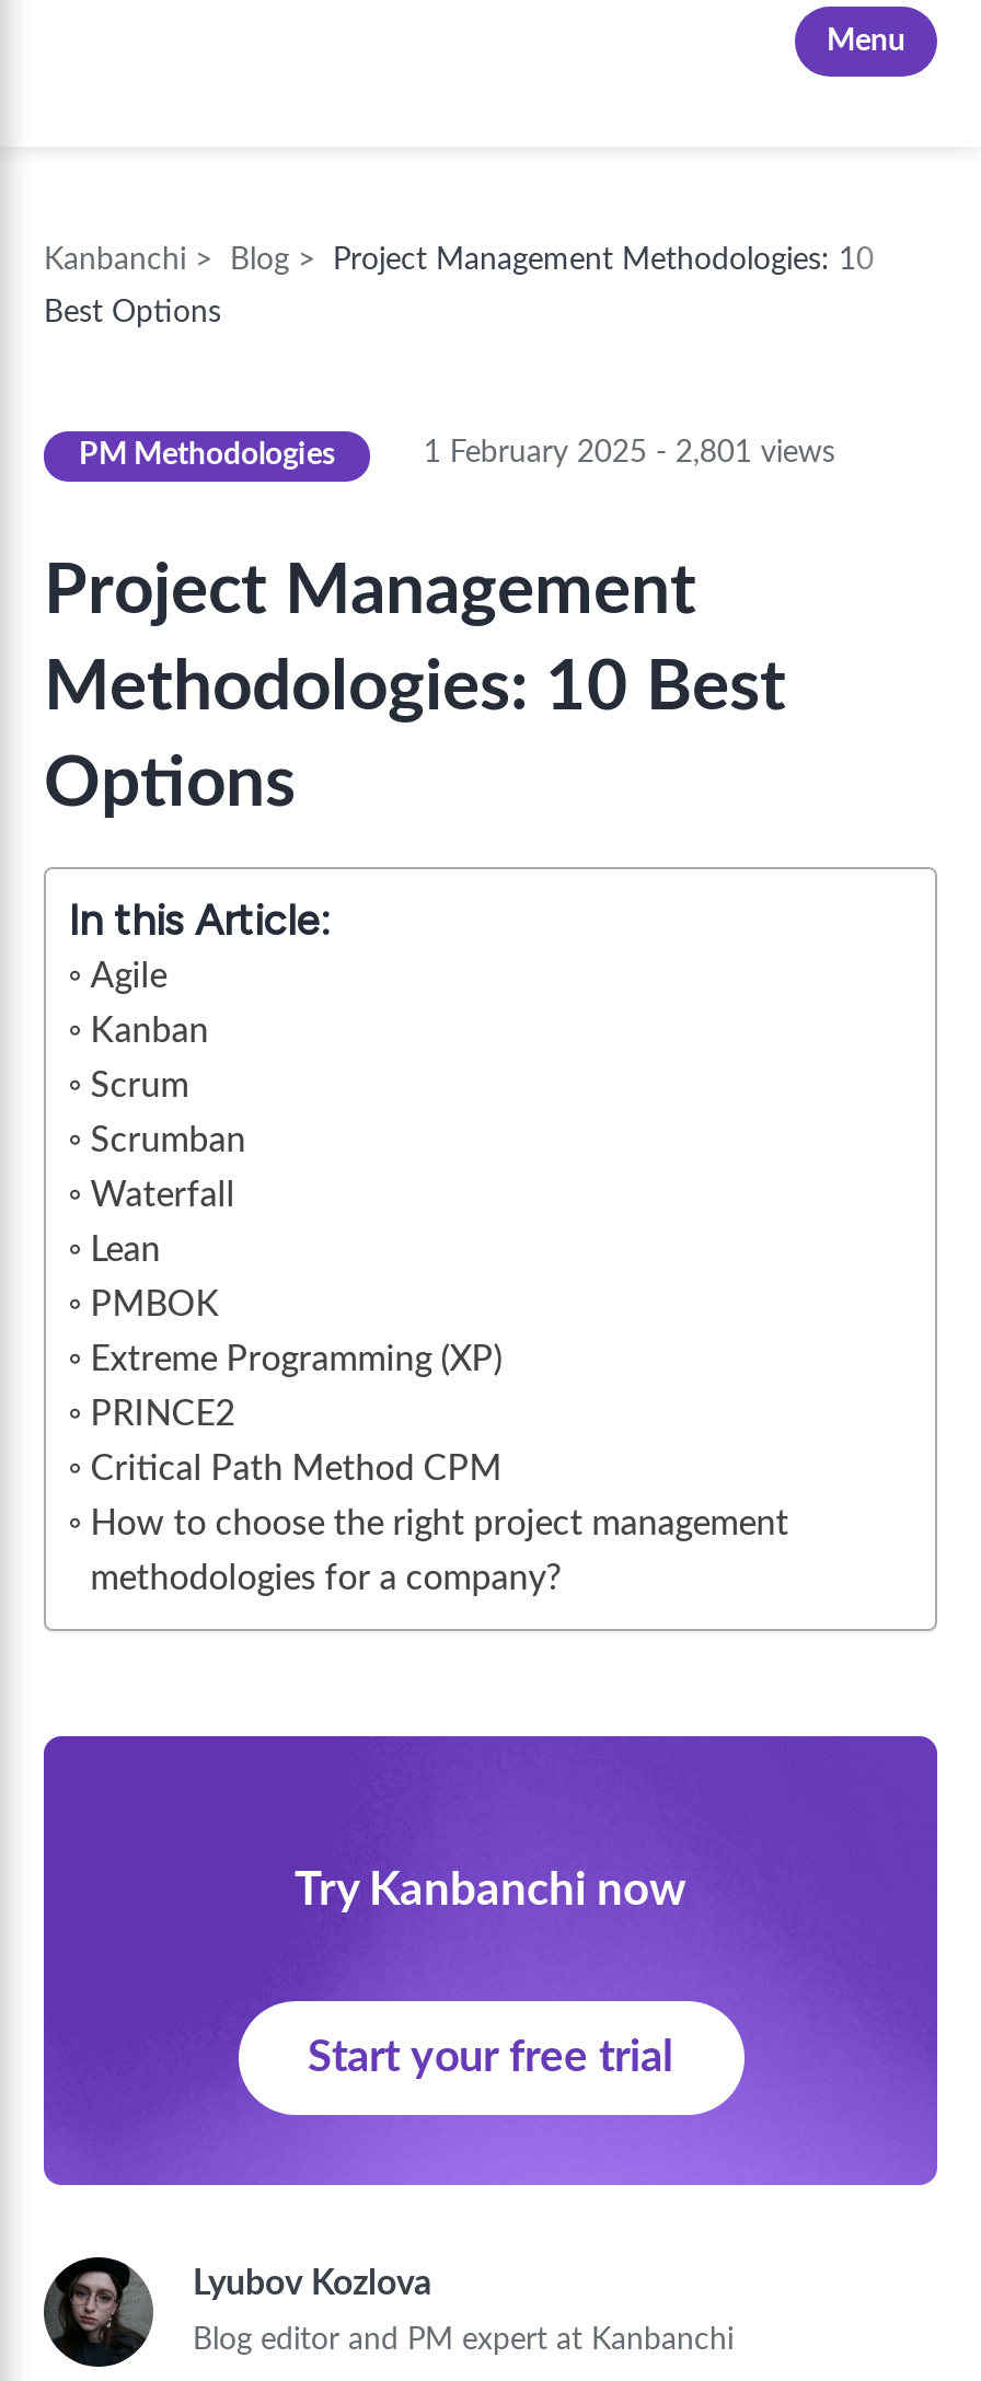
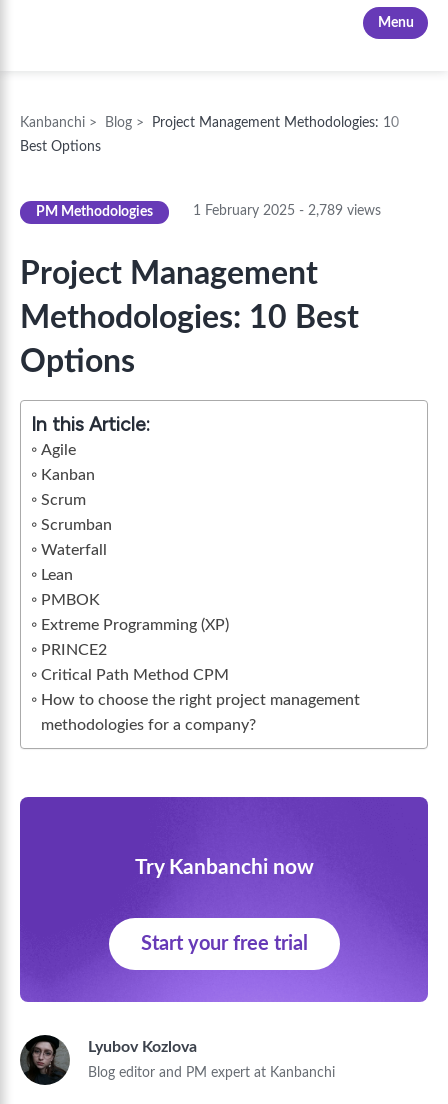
[423,438,835,469] 1 February 2025 - 2,801 views -> [193,204,381,218] 1 February 2025 - 2,789 views

